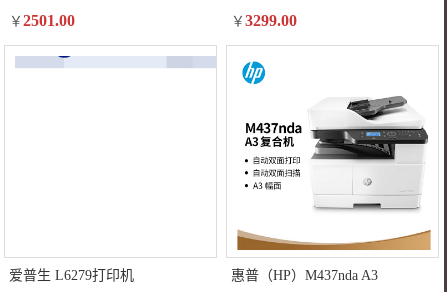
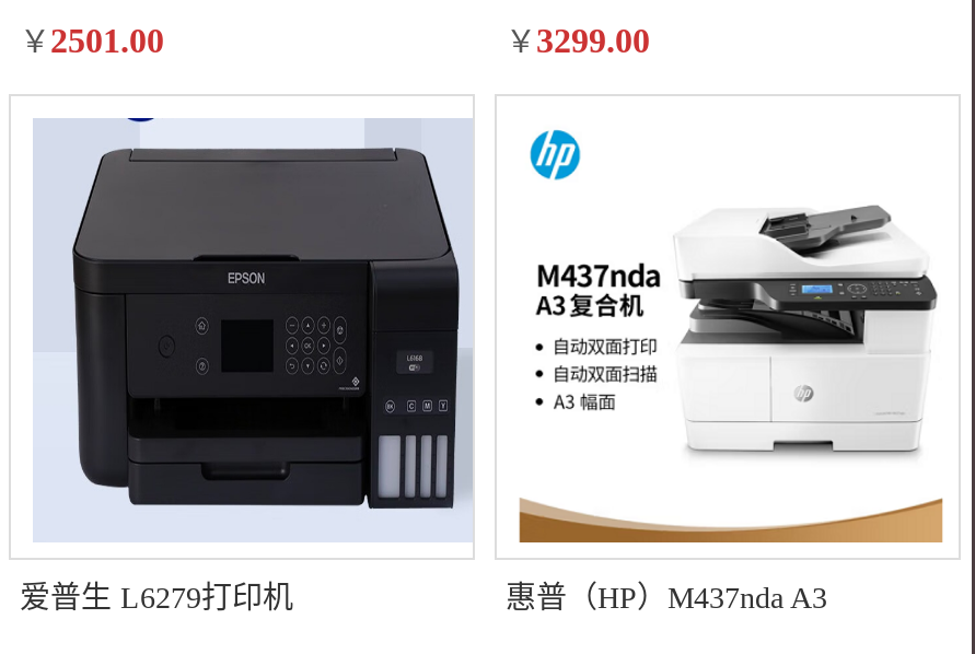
none -> [35,147,473,540] [image]

